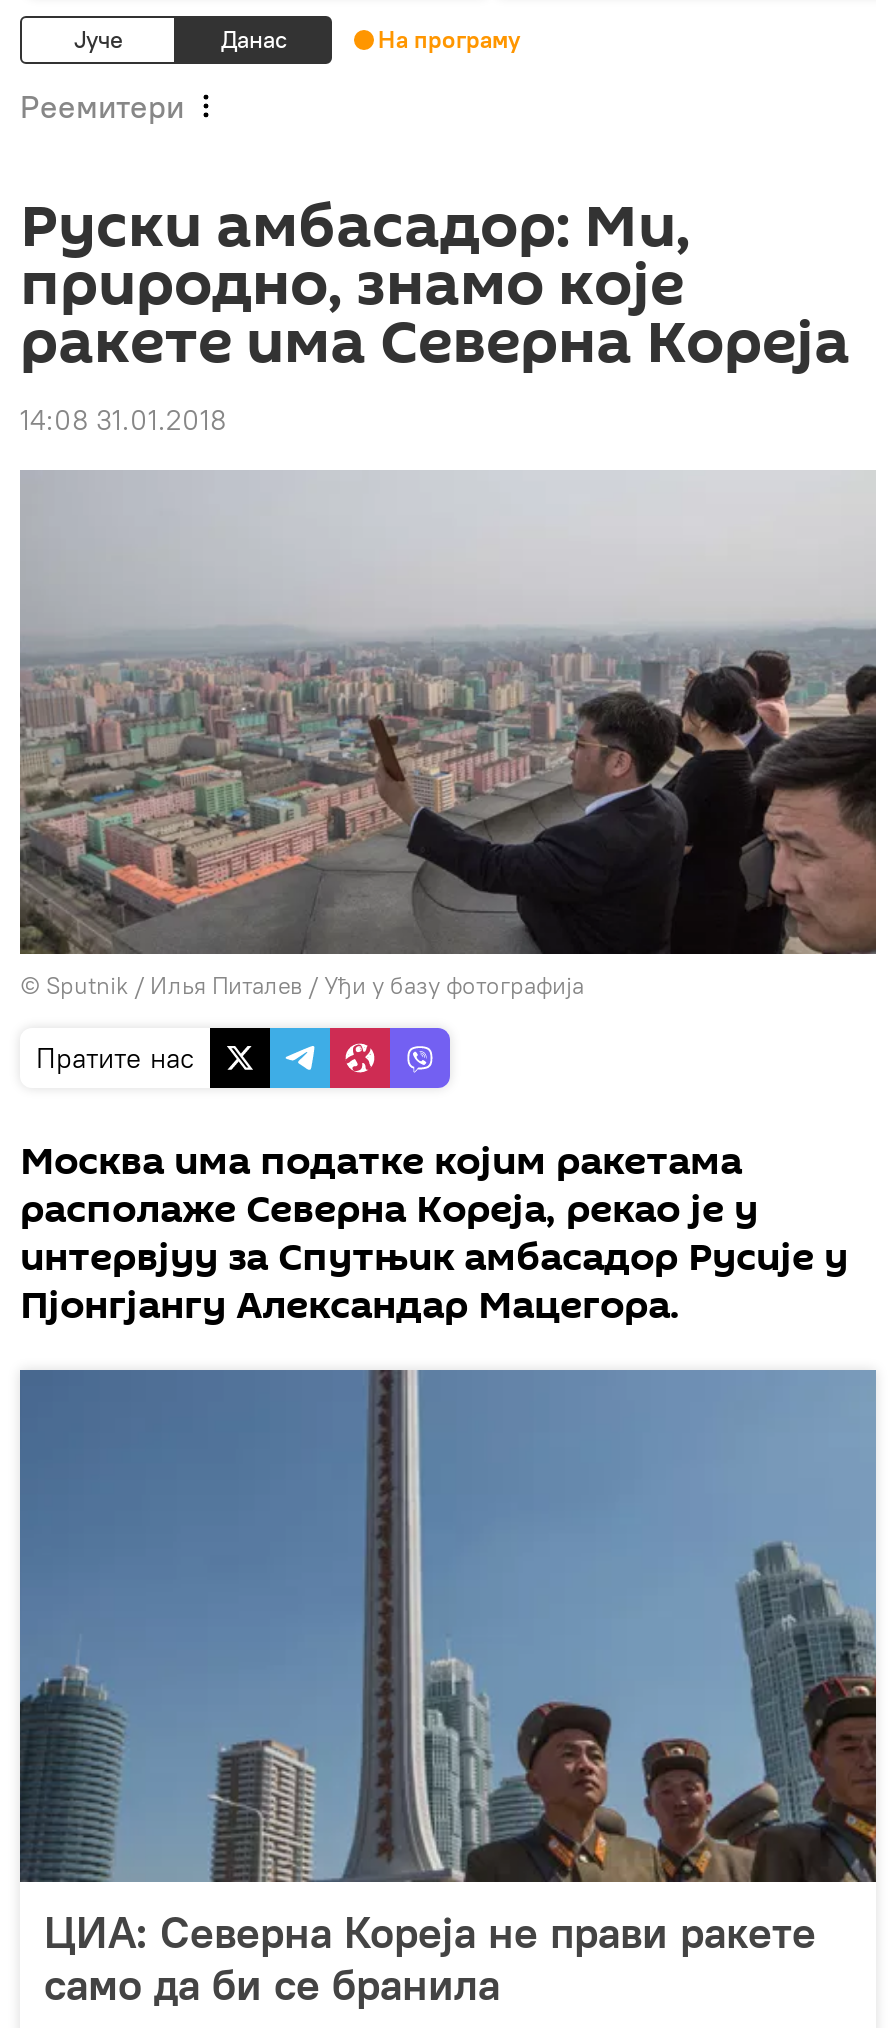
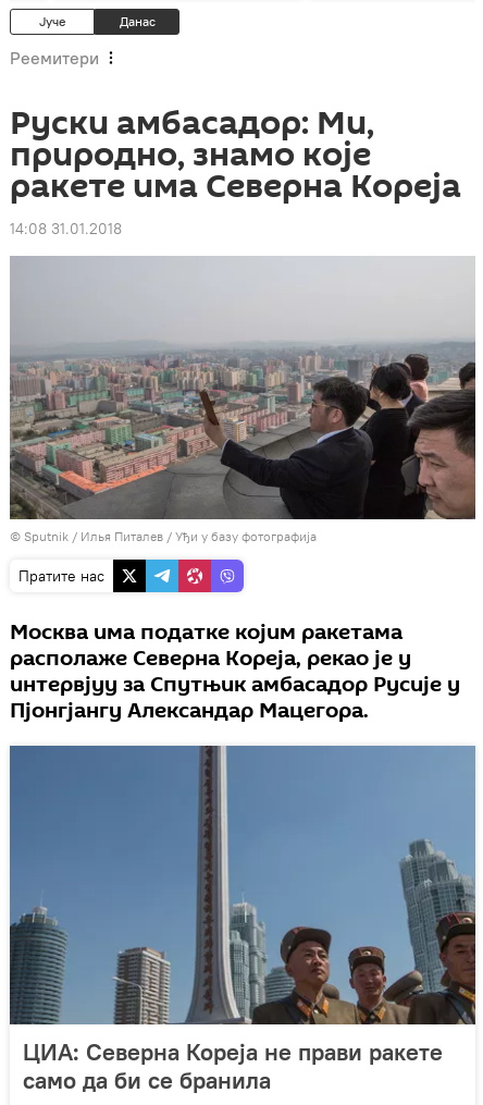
[378,24,520,54] На програму -> none

